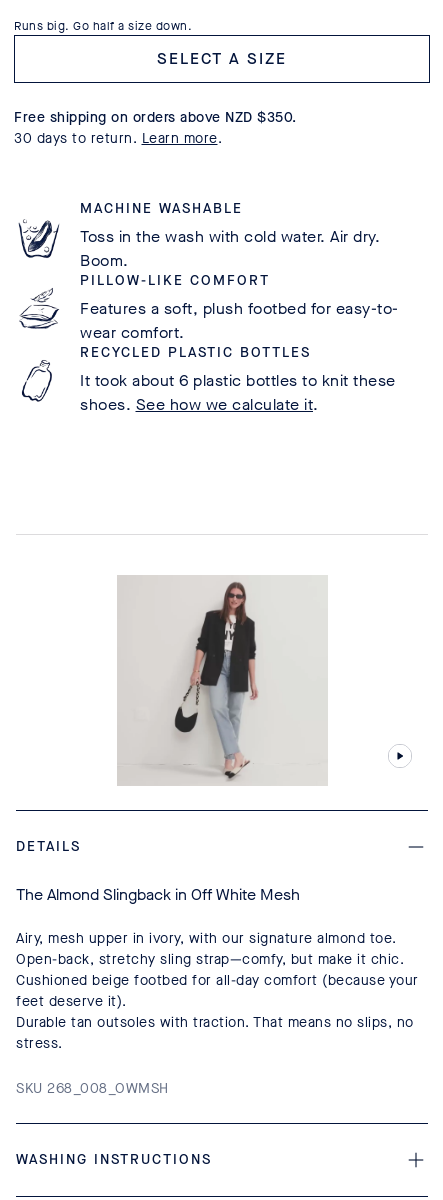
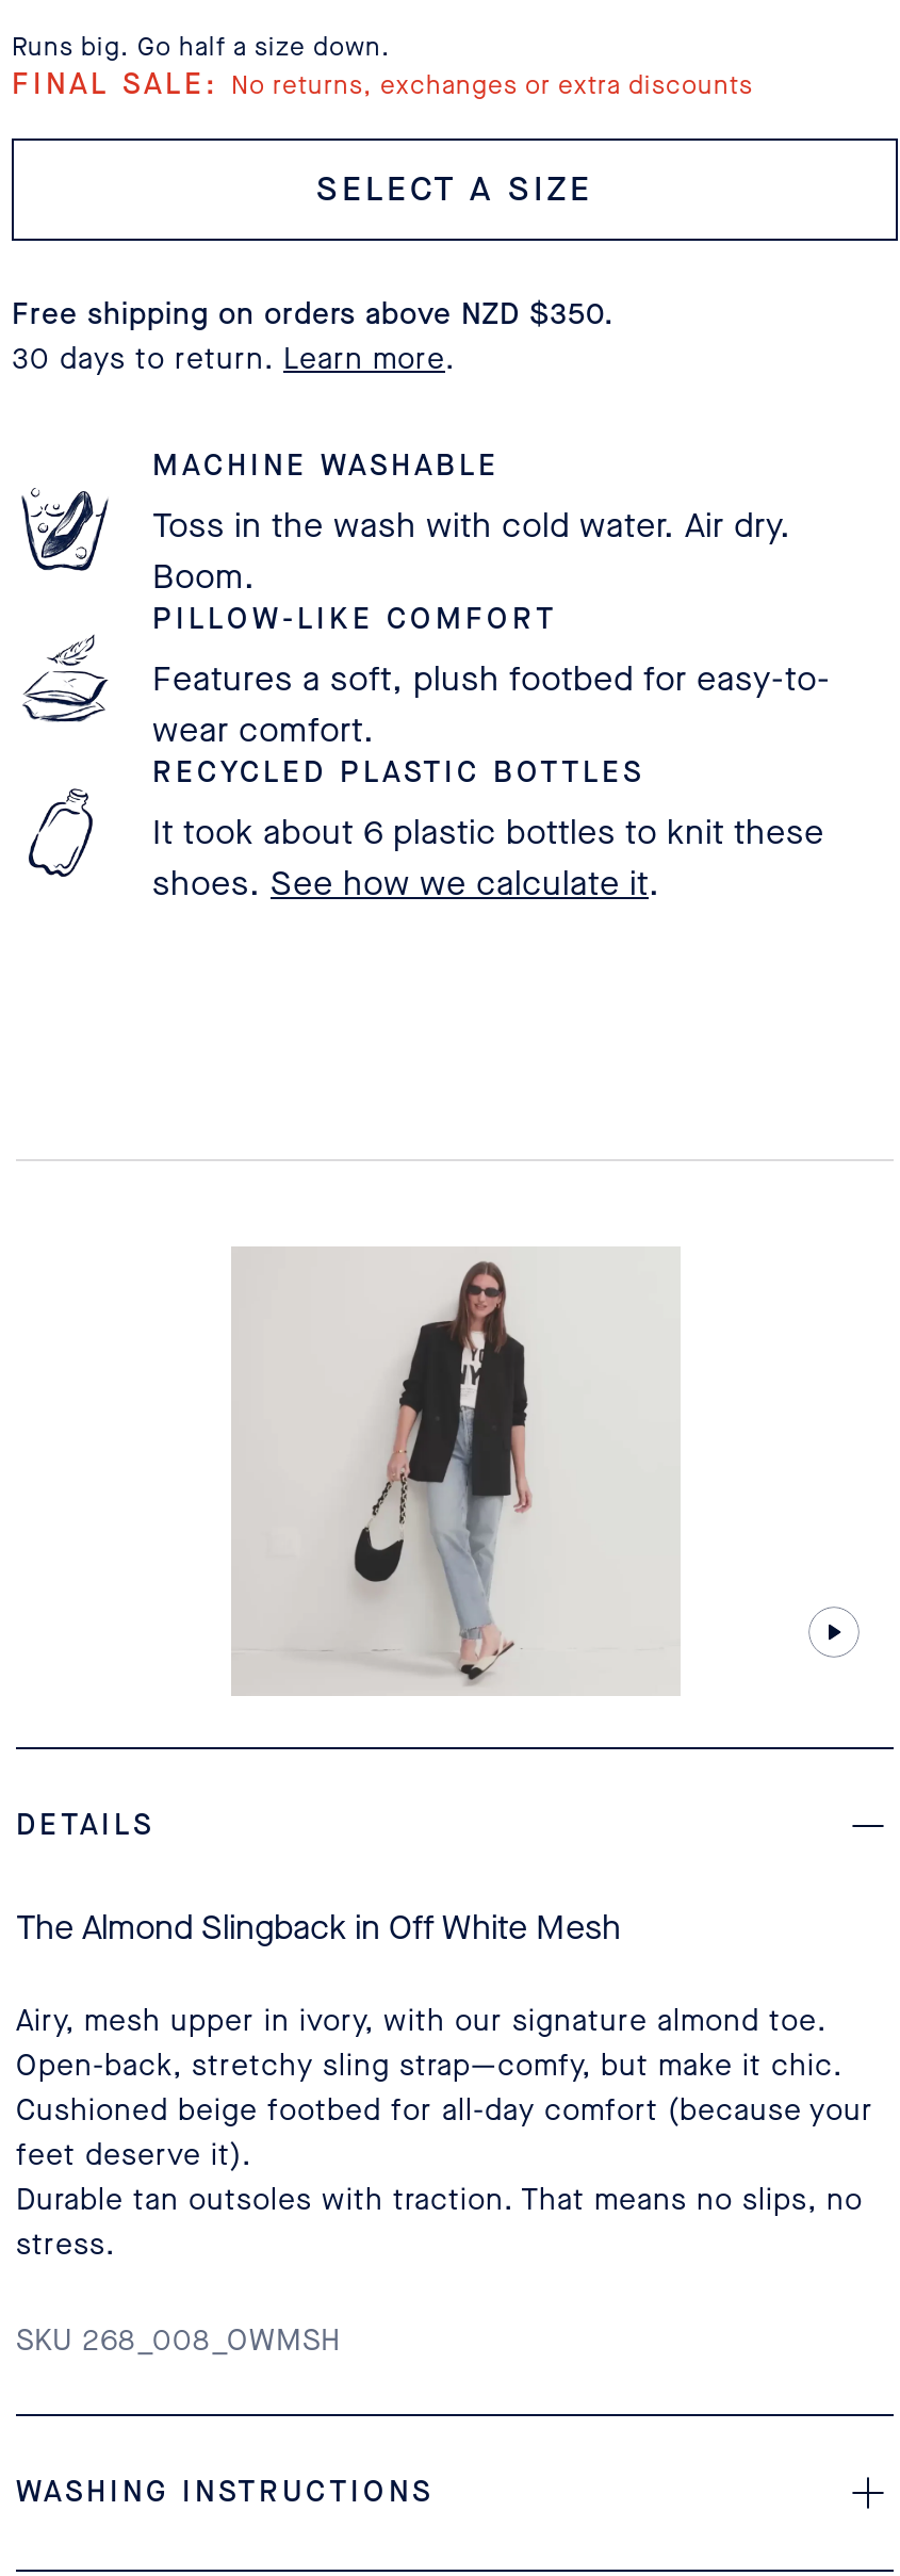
none -> [12,64,753,104] FINAL SALE: No returns, exchanges or extra discounts
moved [14,108,296,148] -> [12,294,613,379]: Free shipping on orders above NZD $350. | 30 days to return. Learn more.

